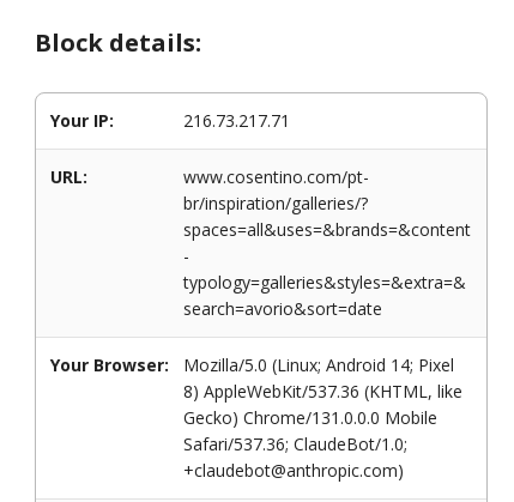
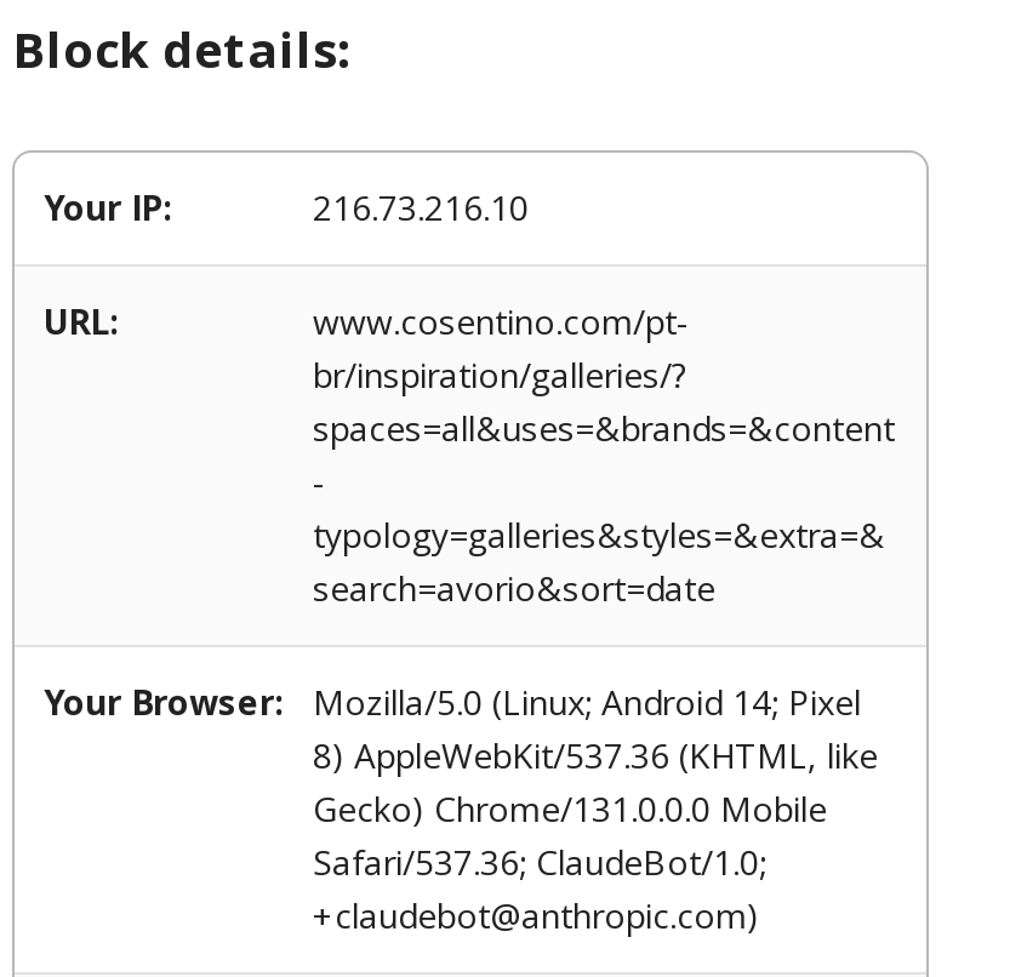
[183,109,290,132] 216.73.217.71 -> [313,184,529,230] 216.73.216.10

